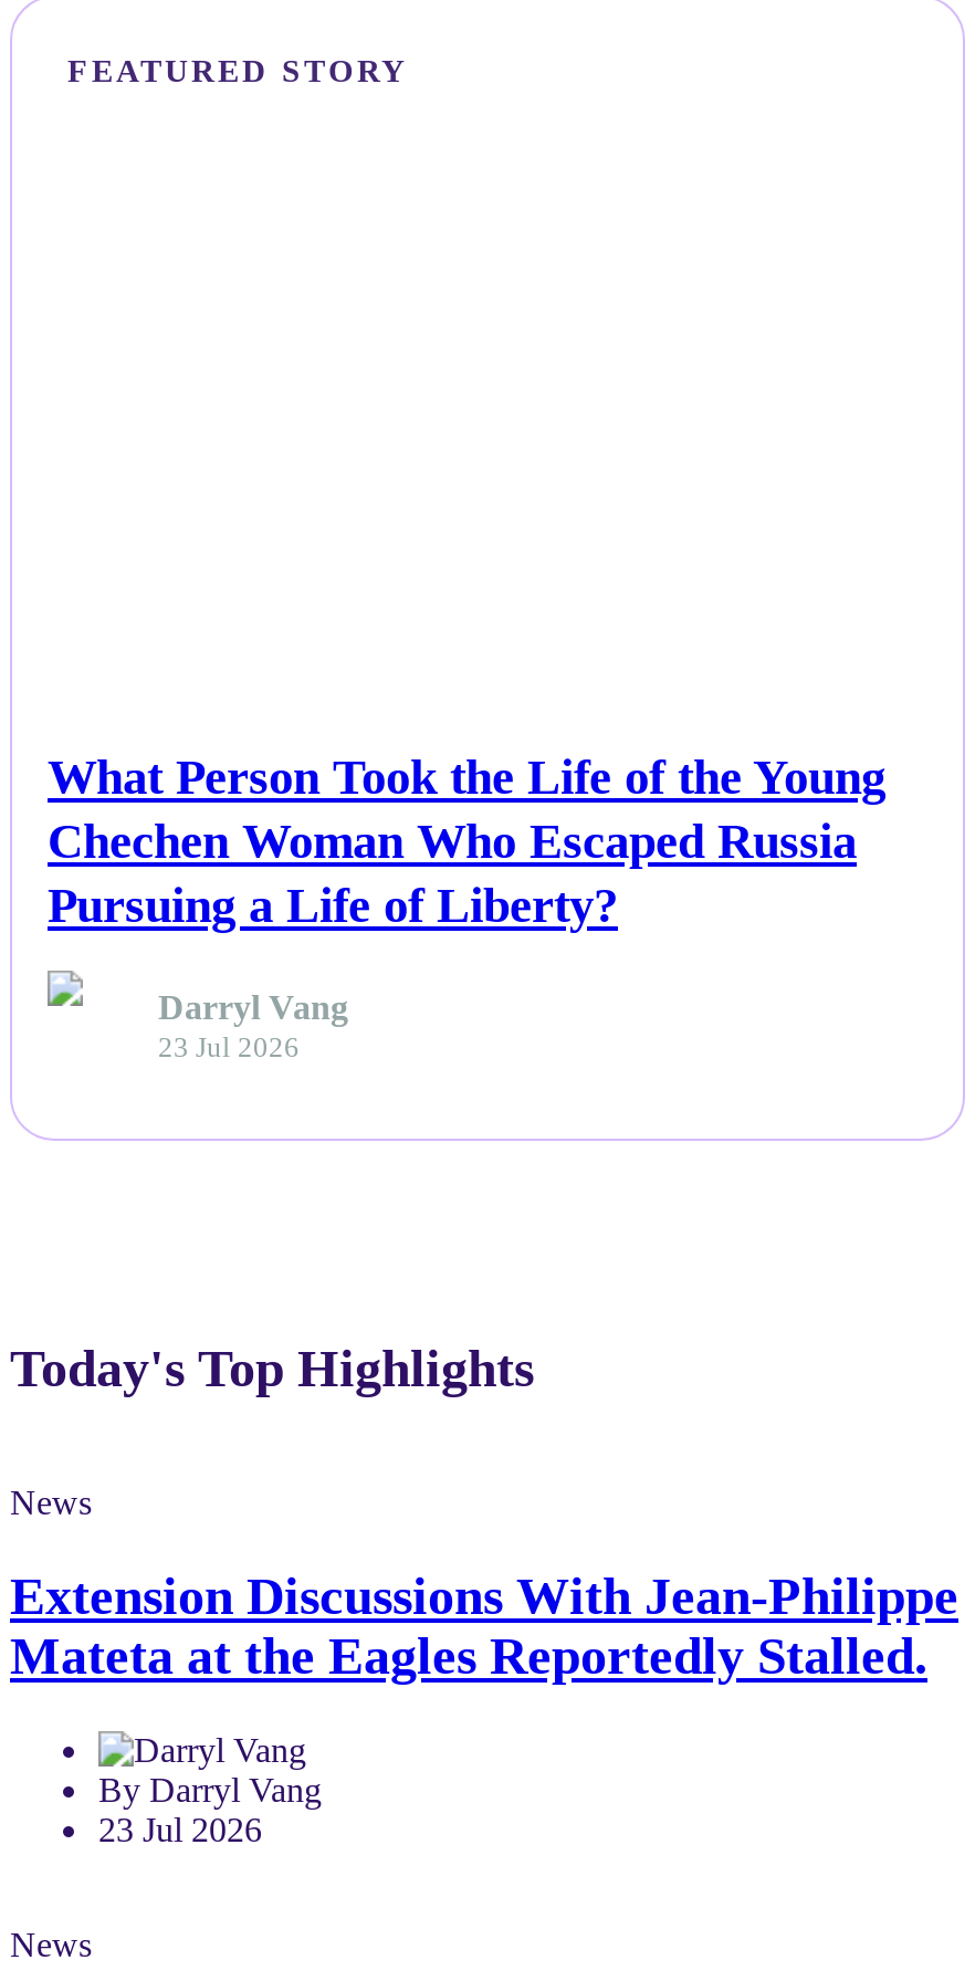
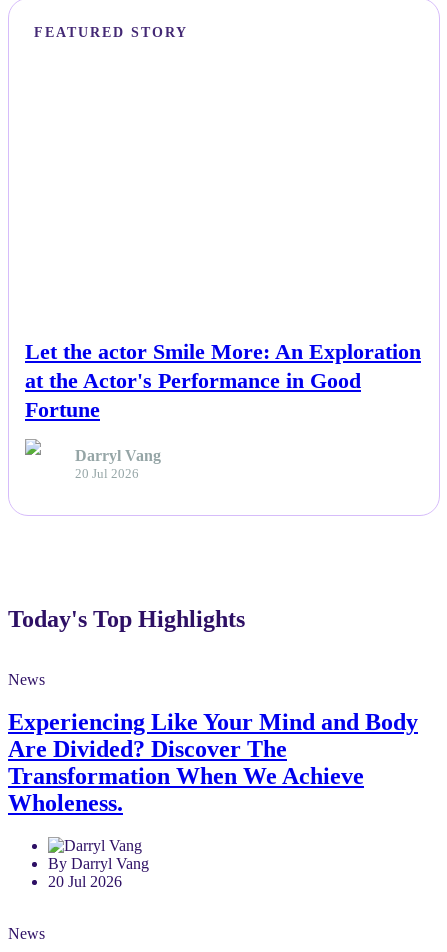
[48,749,885,933] What Person Took the Life of the Young | Chechen Woman Who Escaped Russia | Pursuing a Life of Liberty? -> [25,339,421,422] Let the actor Smile More: An Exploration | at the Actor's Performance in Good | Fortune
[158,1033,300,1064] 23 Jul 2026 -> [75,467,139,481] 20 Jul 2026
[10,1567,958,1684] Extension Discussions With Jean-Philippe | Mateta at the Eagles Reportedly Stalled. -> [8,709,418,816] Experiencing Like Your Mind and Body | Are Divided? Discover The | Transformation When We Achieve | Wholeness.
[98,1810,262,1847] 23 Jul 2026 -> [48,873,122,890] 20 Jul 2026

